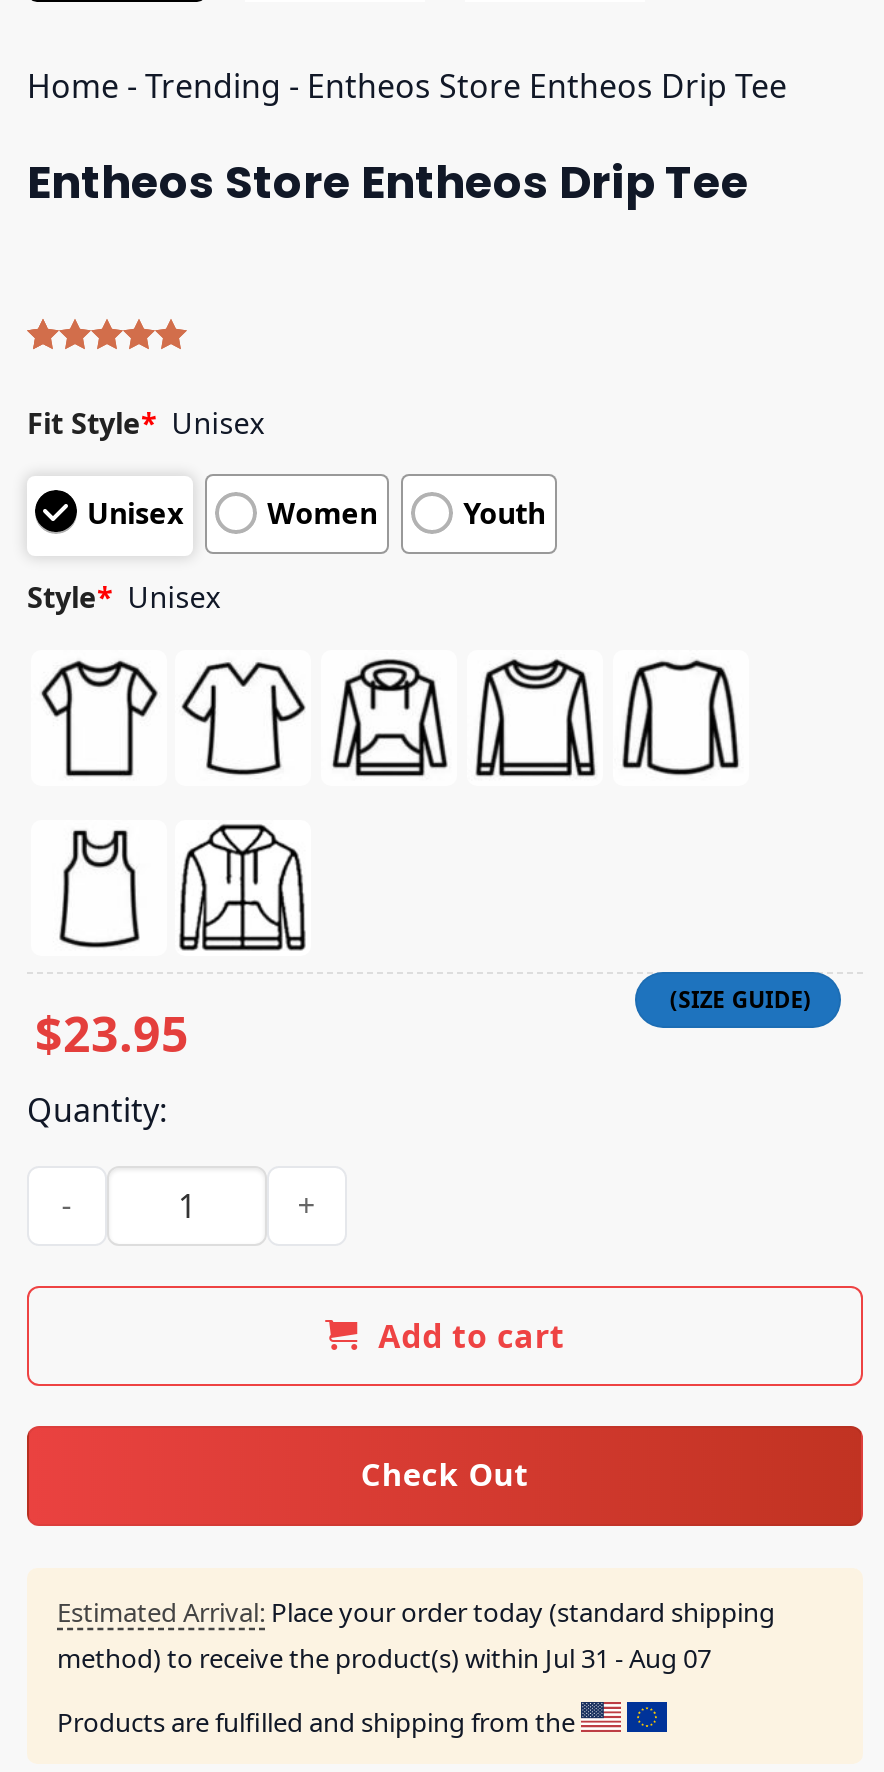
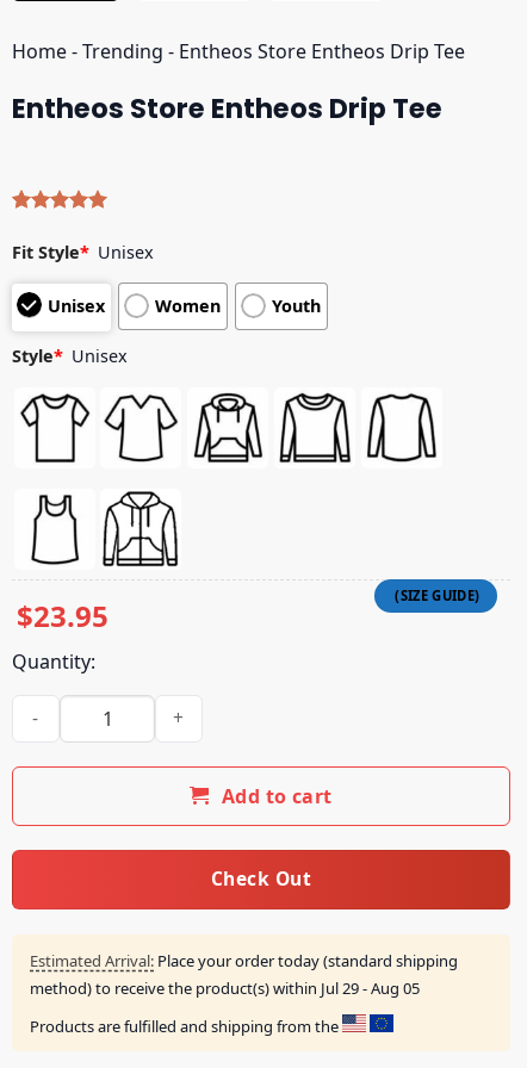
[57,1640,711,1676] method) to receive the product(s) within Jul 31 - Aug 07 -> [30,977,420,999] method) to receive the product(s) within Jul 29 - Aug 05

